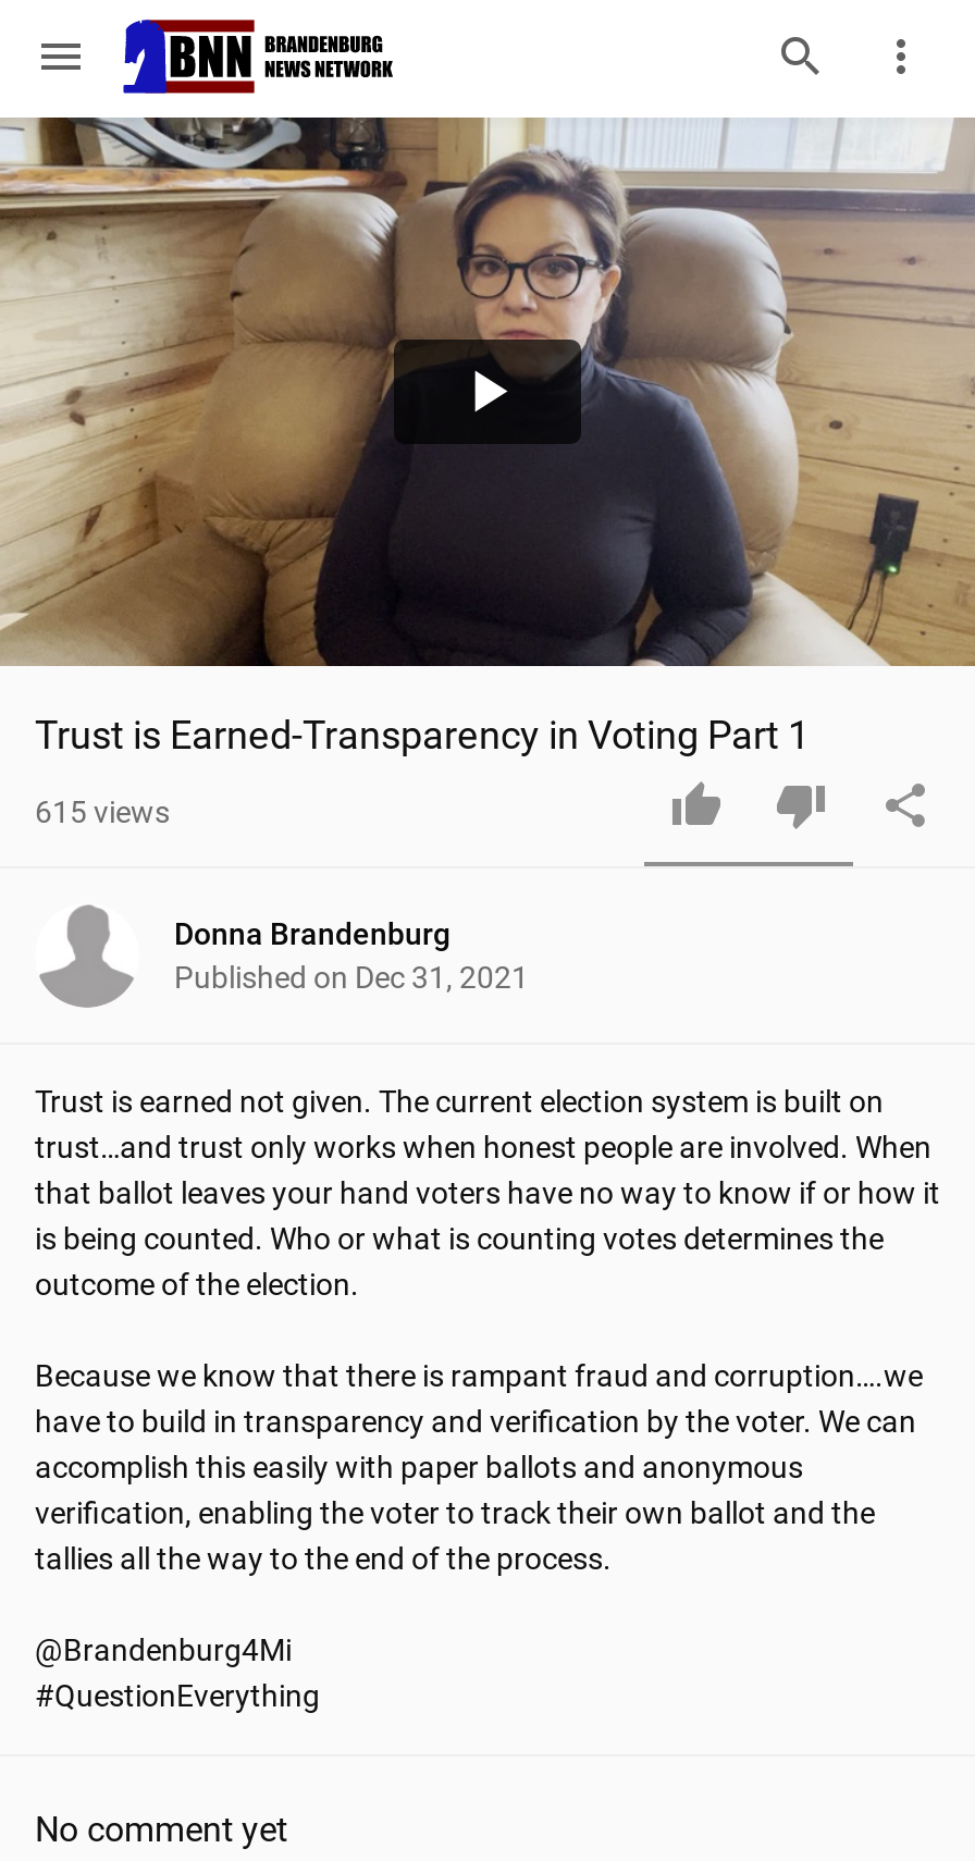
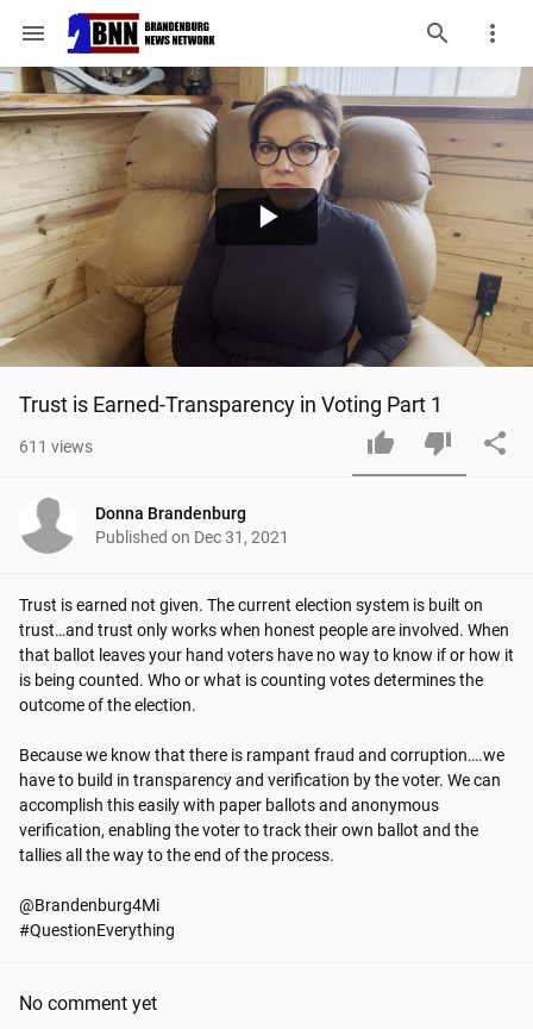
[35,794,170,829] 615 views -> [19,437,93,456] 611 views

